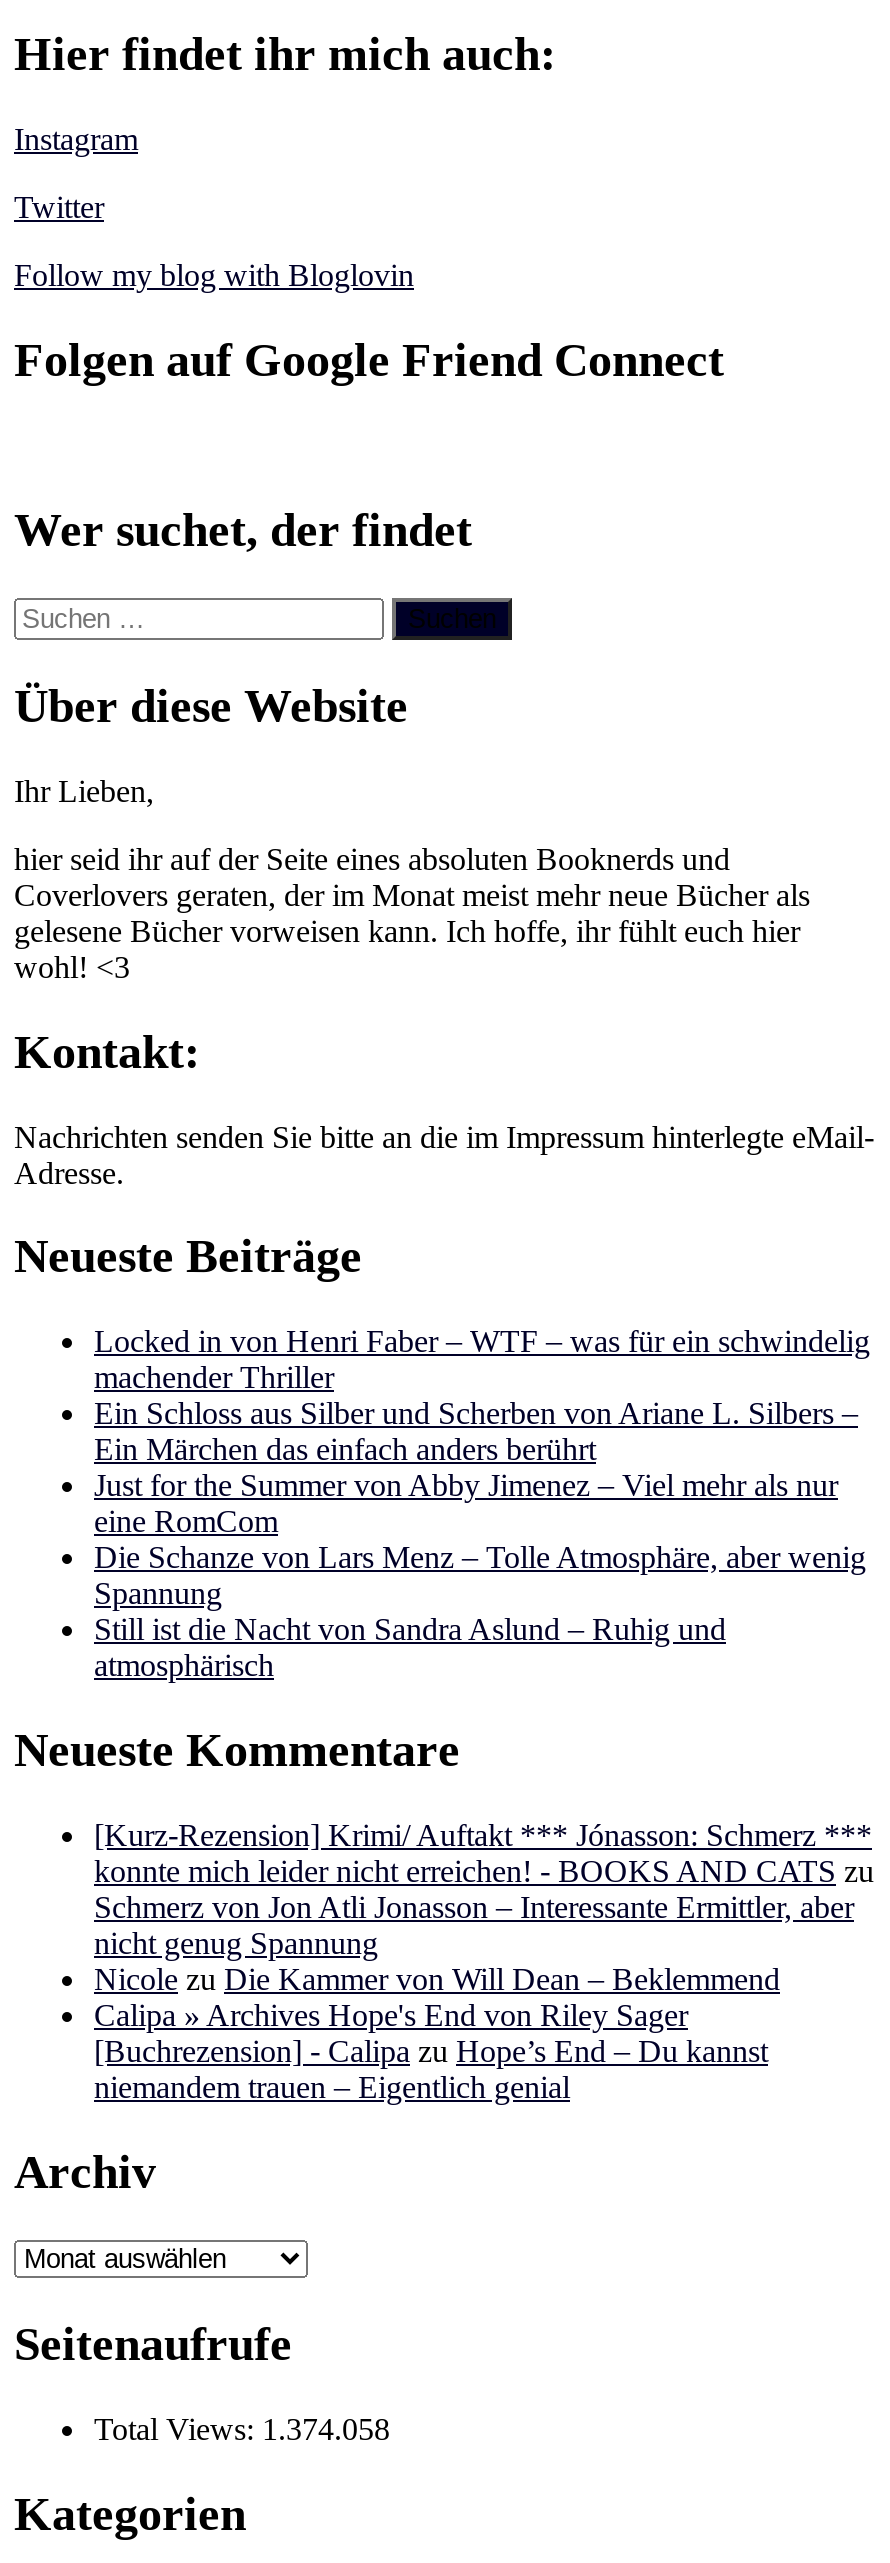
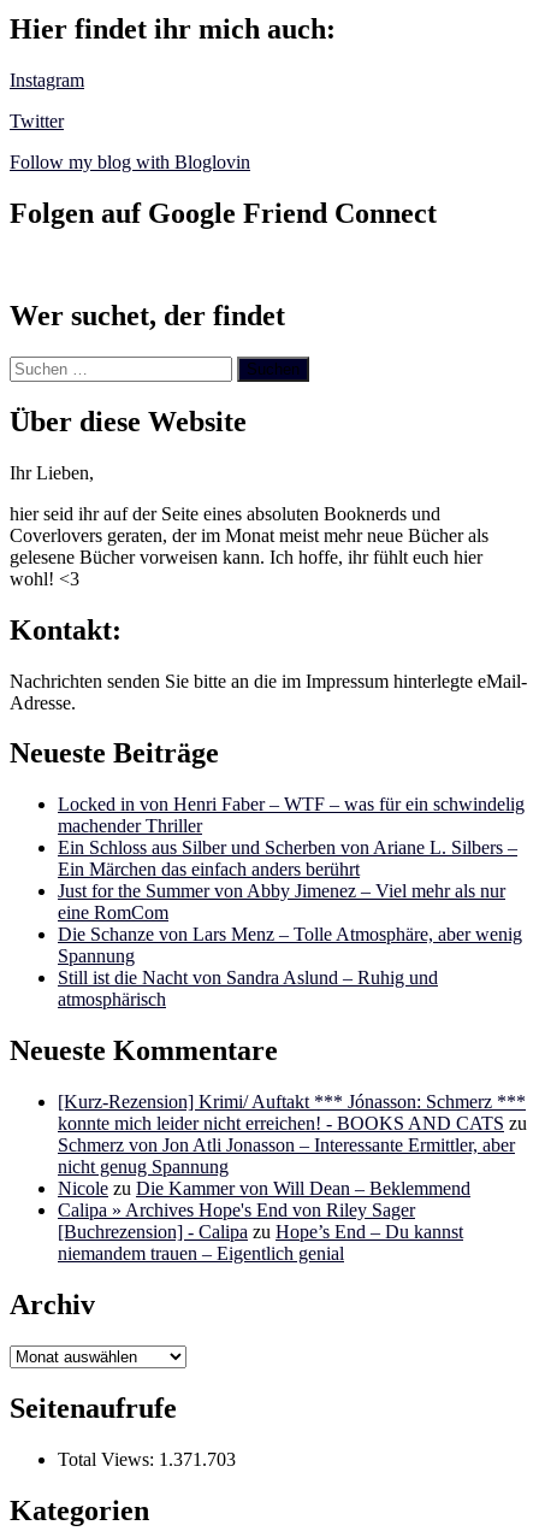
[94,2412,390,2446] Total Views: 1.374.058 -> [58,1449,236,1469] Total Views: 1.371.703

